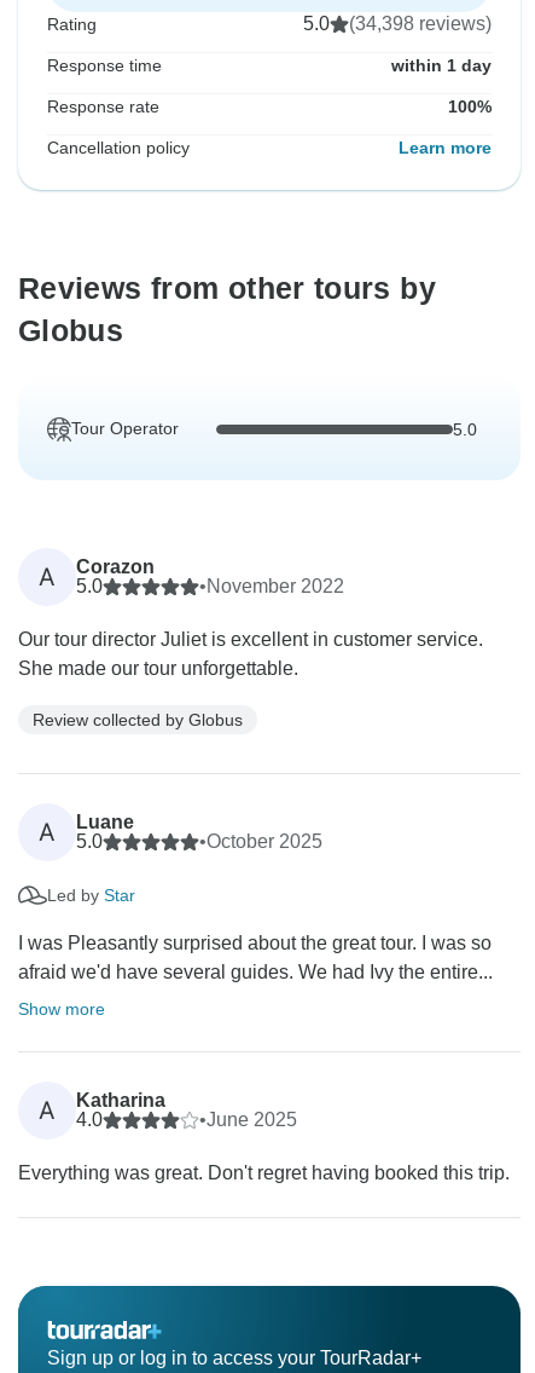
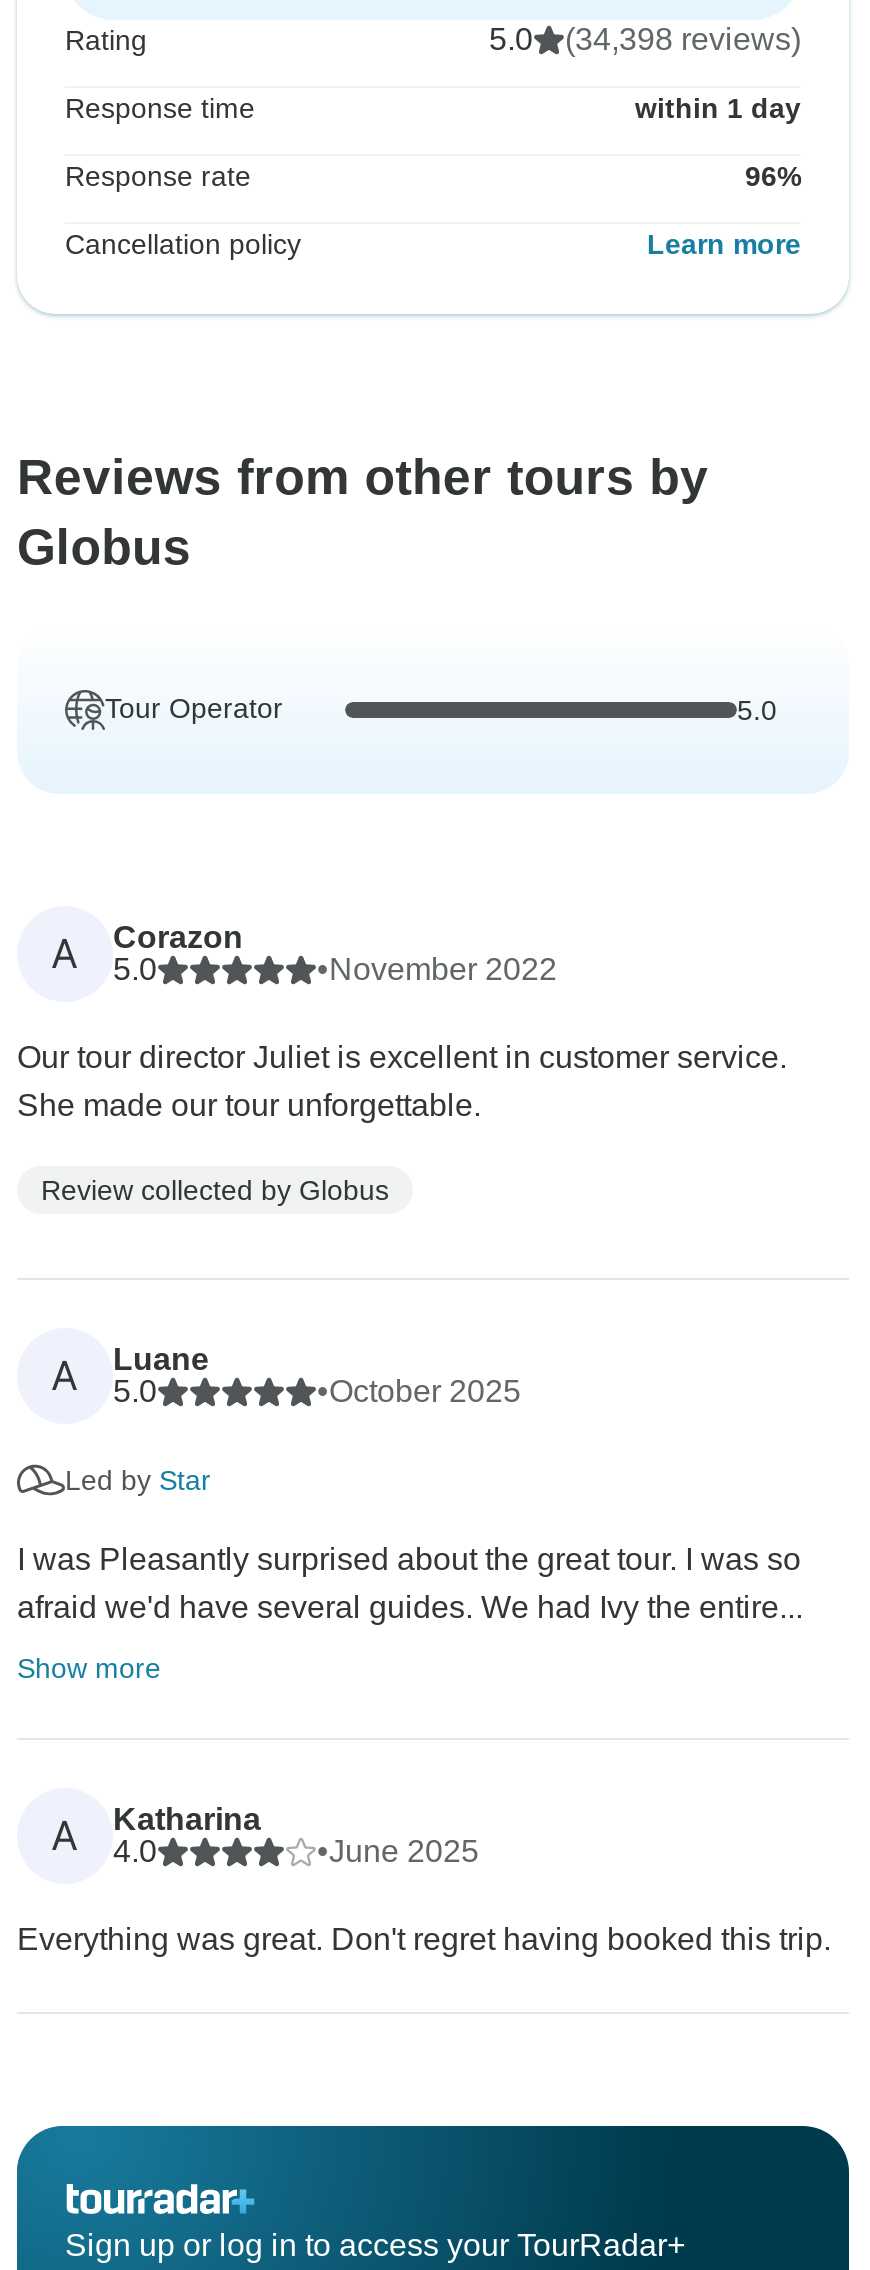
[448,97,492,116] 100% -> [745,161,801,193] 96%

